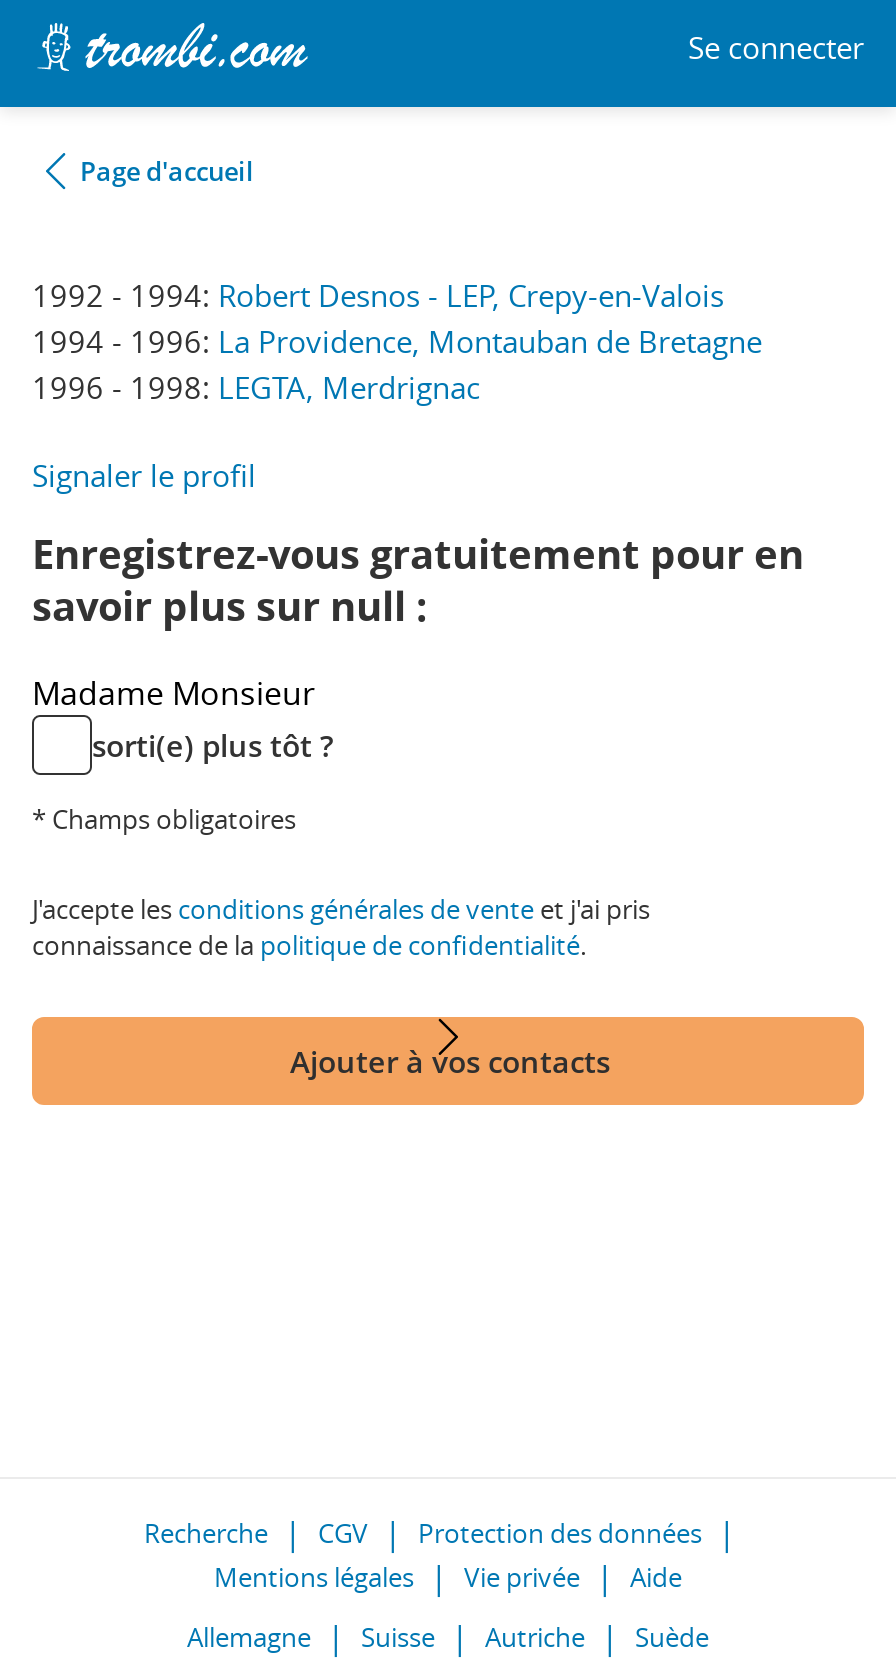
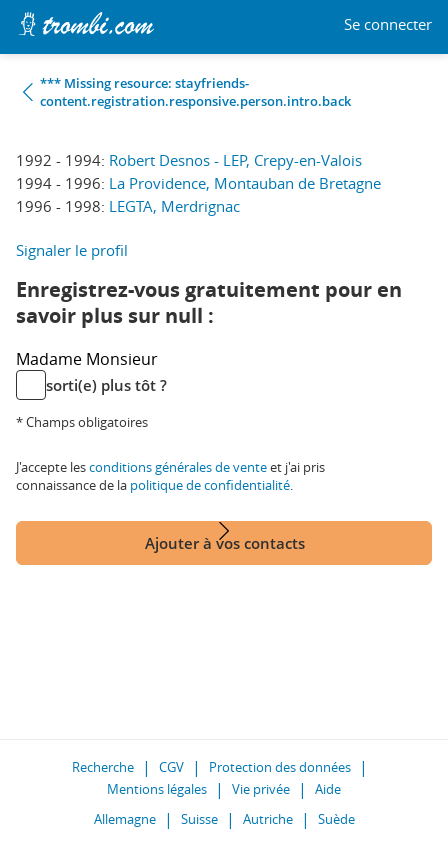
[80,153,254,189] Page d'accueil -> [40,74,351,110] *** Missing resource: stayfriends- | content.registration.responsive.person.intro.back

